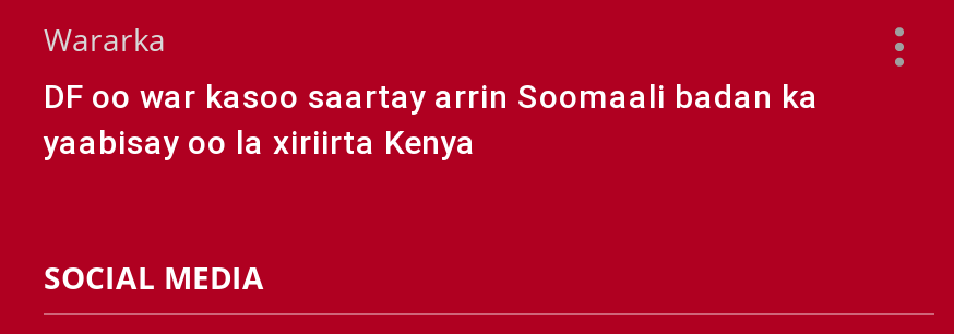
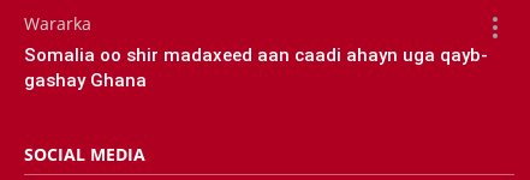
[44,77,819,162] DF oo war kasoo saartay arrin Soomaali badan ka | yaabisay oo la xiriirta Kenya -> [24,44,488,91] Somalia oo shir madaxeed aan caadi ahayn uga qayb- | gashay Ghana

